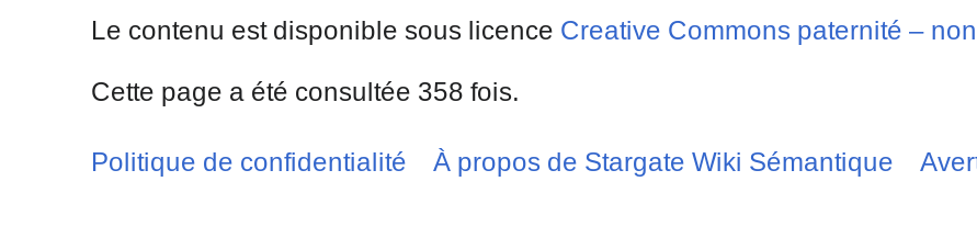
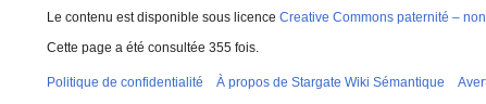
[91,76,519,107] Cette page a été consultée 358 fois. -> [47,40,259,55] Cette page a été consultée 355 fois.

